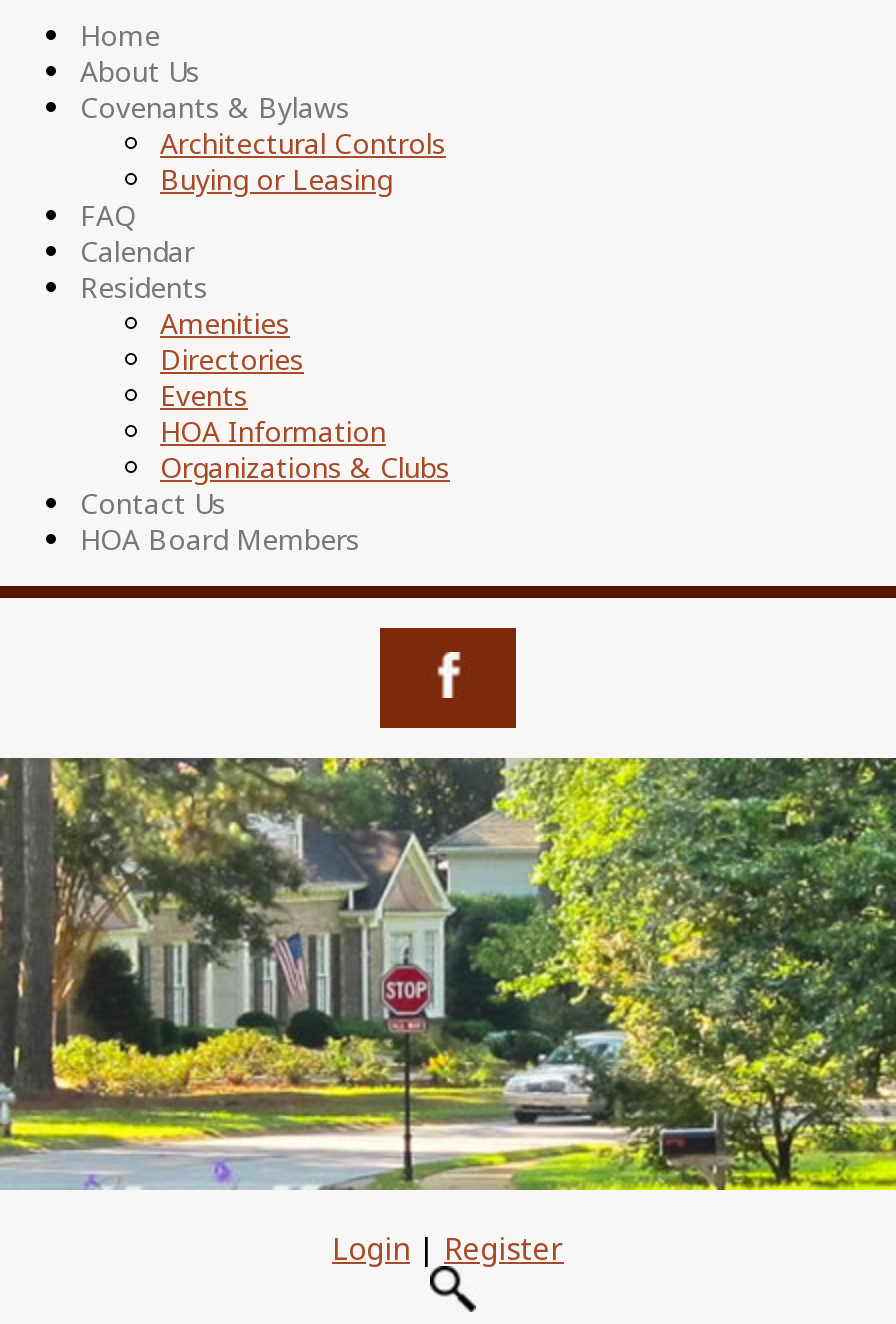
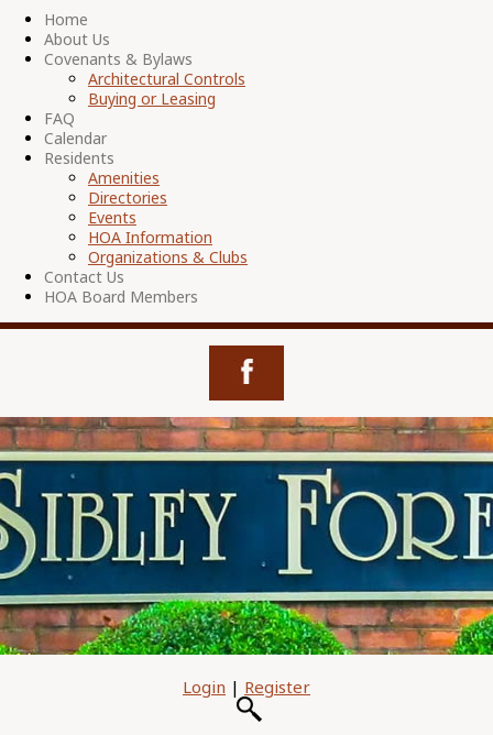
[6,756,890,1192] [image] -> [3,416,490,656] [image]

